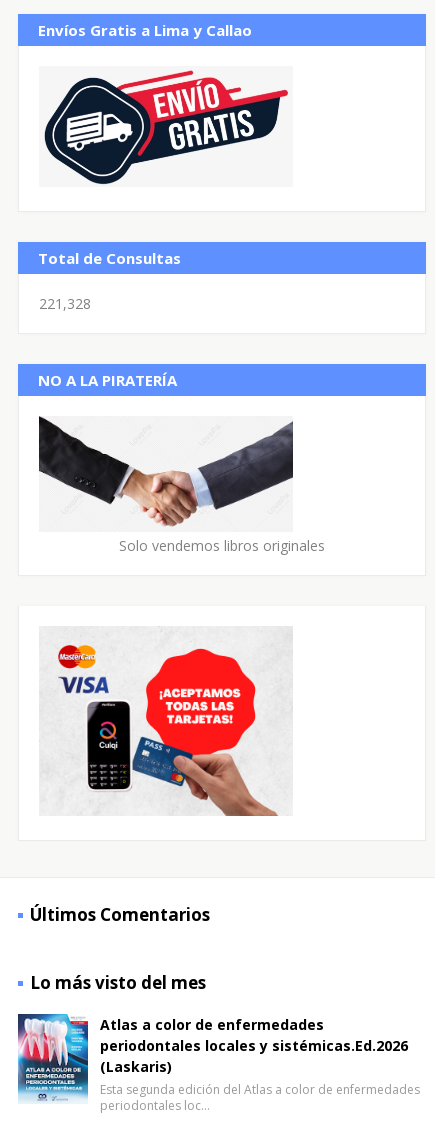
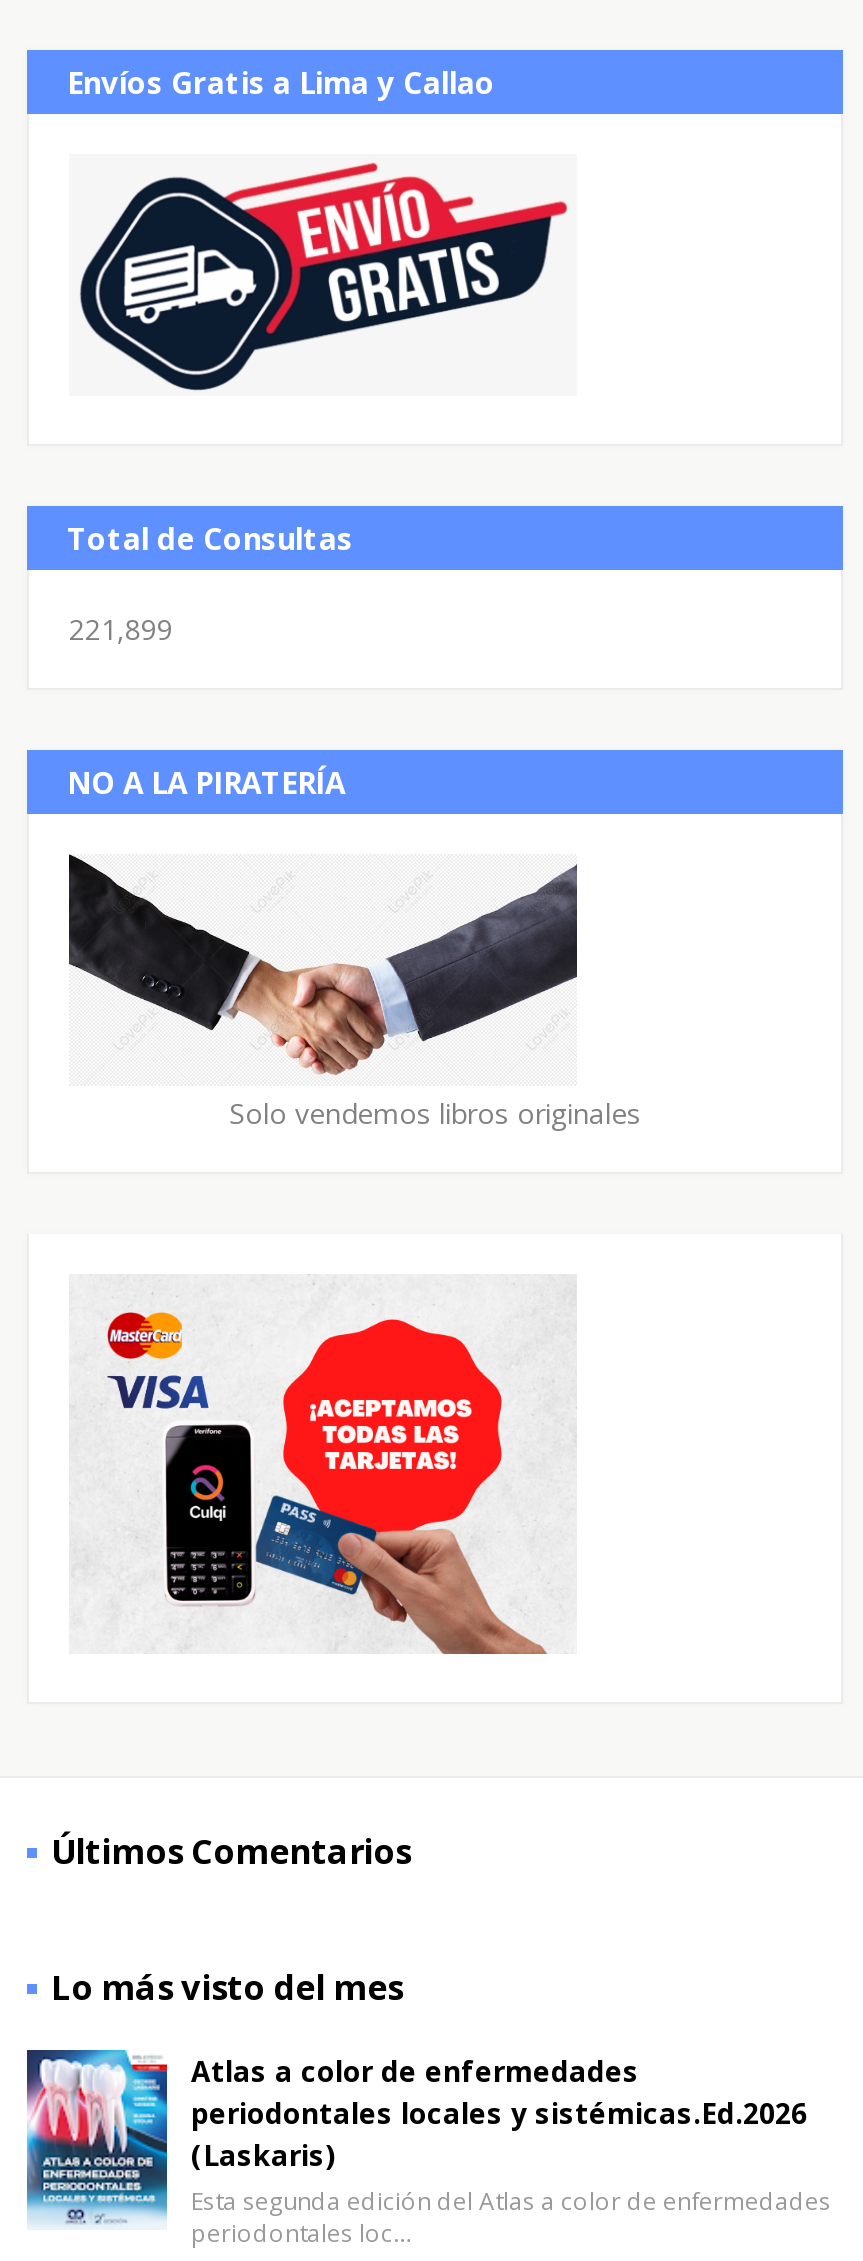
[39,294,91,313] 221,328 -> [69,611,173,649] 221,899

